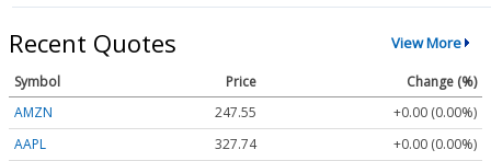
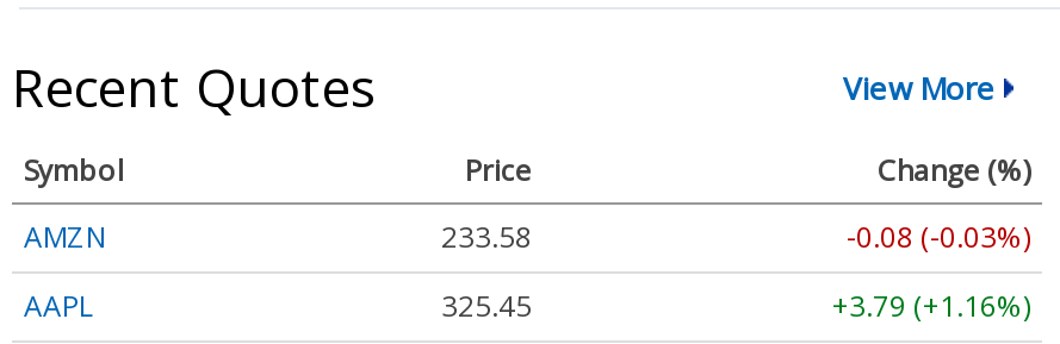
[215,103,256,121] 247.55 -> [441,217,532,257] 233.58
[393,103,477,121] +0.00 (0.00%) -> [847,217,1030,257] -0.08 (-0.03%)
[215,134,256,153] 327.74 -> [441,286,532,326] 325.45
[393,134,477,153] +0.00 (0.00%) -> [832,286,1030,326] +3.79 (+1.16%)

